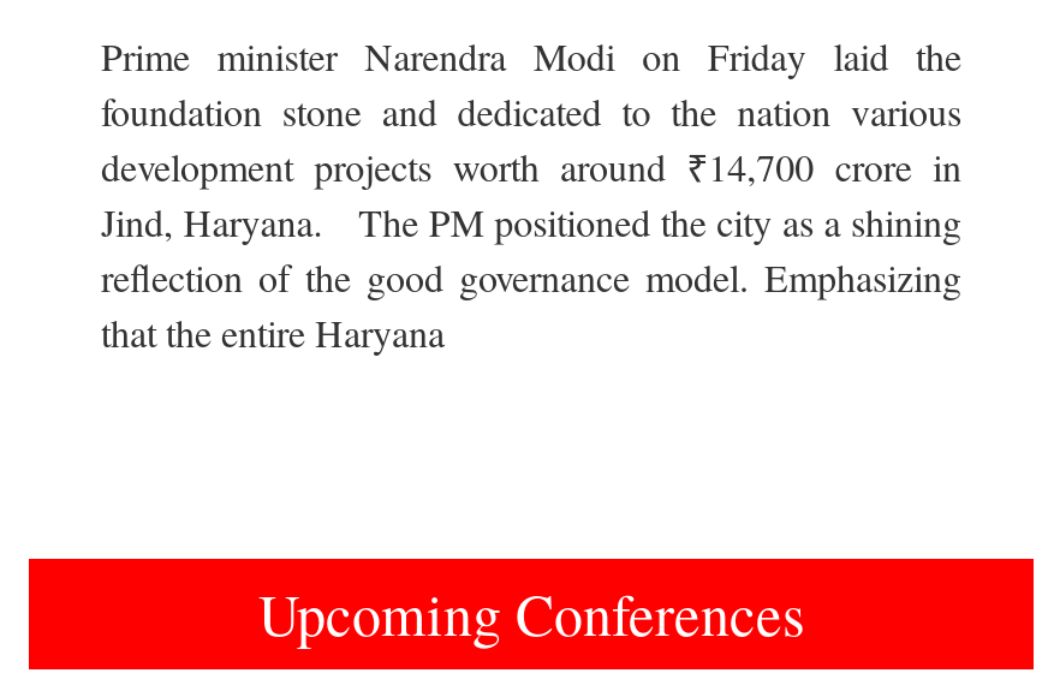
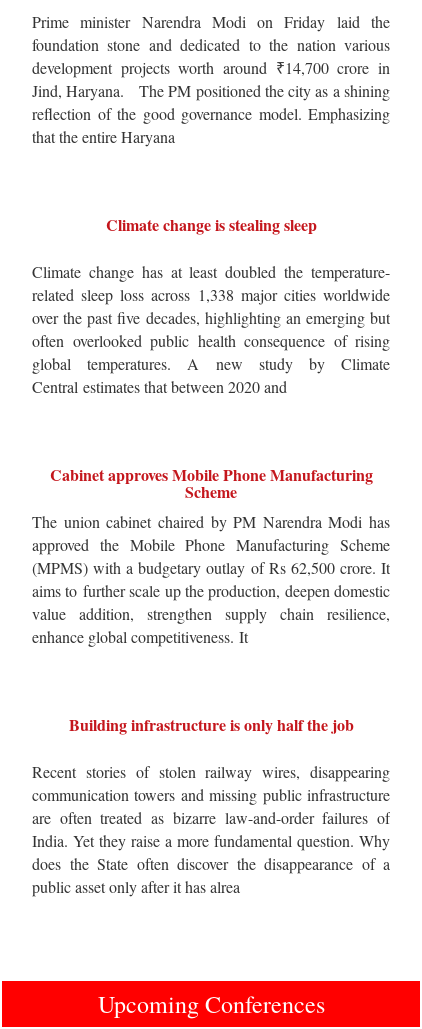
none -> [32,213,390,397] Climate change is stealing sleep | Climate change has at least doubled the temperature- | related sleep loss across 1,338 major cities worldwide | over the past five decades, highlighting an emerging but | often overlooked public health consequence of rising | global temperatures. A new study by Climate | Central estimates that between 2020 and
none -> [32,463,390,647] Cabinet approves Mobile Phone Manufacturing | Scheme | The union cabinet chaired by PM Narendra Modi has | approved the Mobile Phone Manufacturing Scheme | (MPMS) with a budgetary outlay of Rs 62,500 crore. It | aims to further scale up the production, deepen domestic | value addition, strengthen supply chain resilience, | enhance global competitiveness. It
none -> [32,713,390,897] Building infrastructure is only half the job | Recent stories of stolen railway wires, disappearing | communication towers and missing public infrastructure | are often treated as bizarre law-and-order failures of | India. Yet they raise a more fundamental question. Why | does the State often discover the disappearance of a | public asset only after it has alrea

